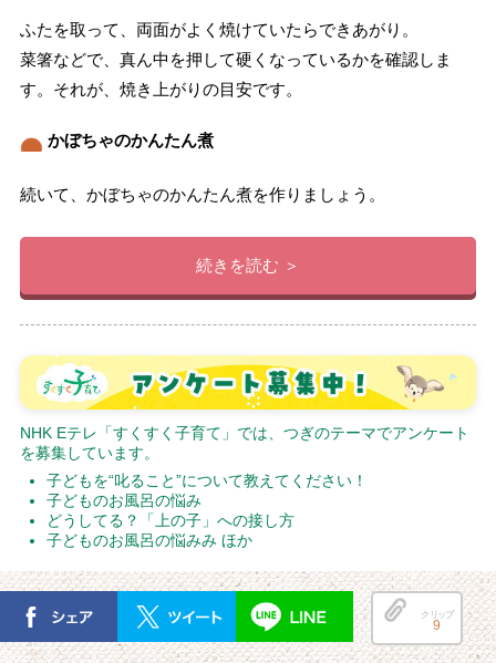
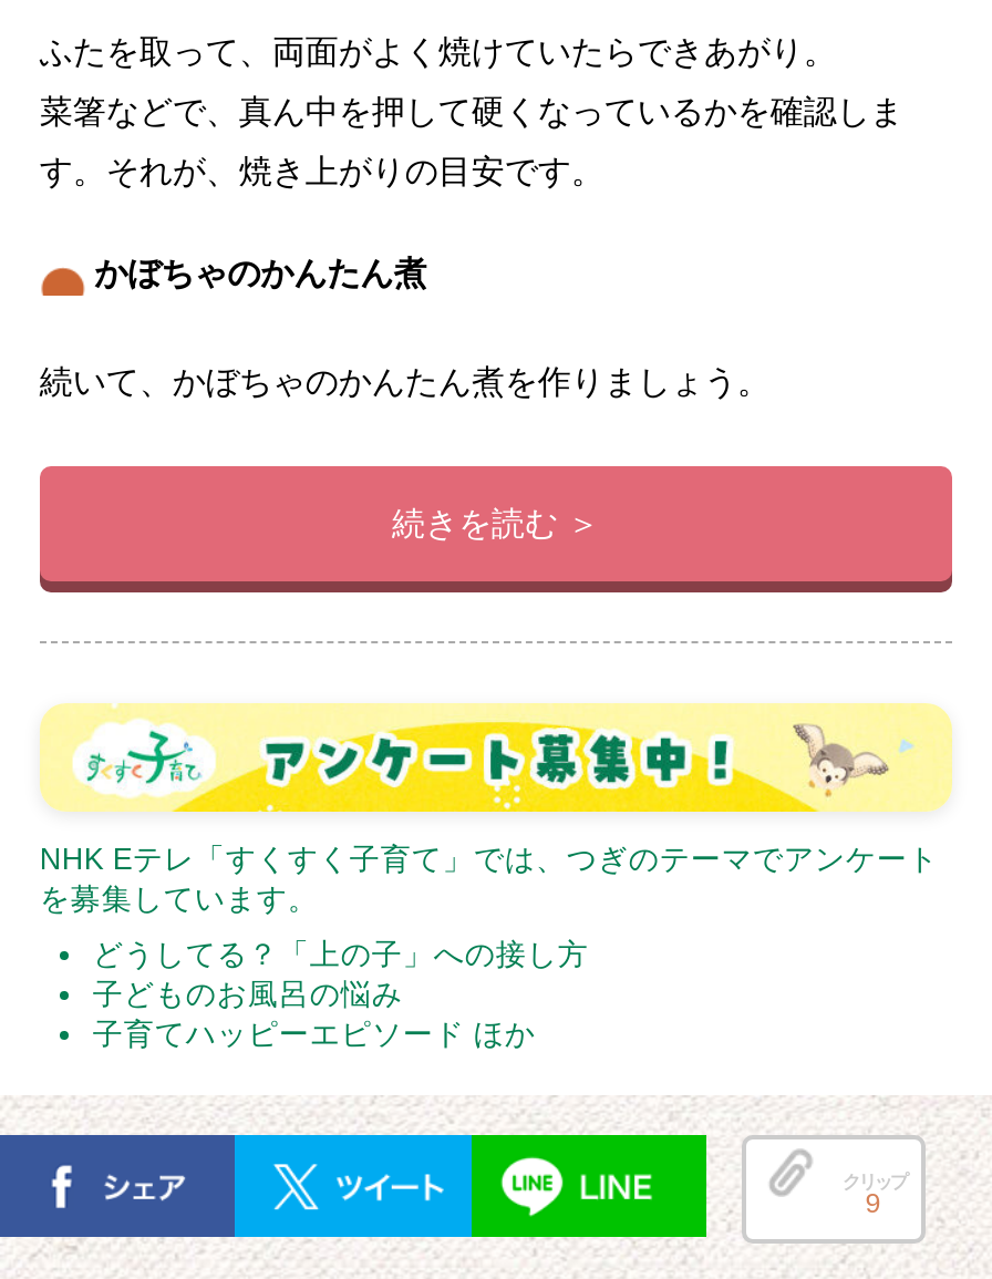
[46,473,367,489] 子どもを“叱ること”について教えてください！ -> none
moved [46,513,294,529] -> [93,938,589,971]: どうしてる？「上の子」への接し方
[46,533,252,549] 子どものお風呂の悩みみ ほか -> [93,1018,536,1051] 子育てハッピーエピソード ほか

